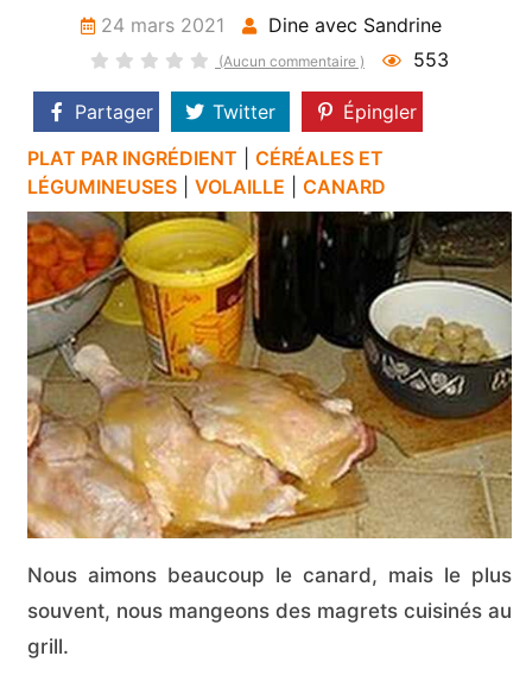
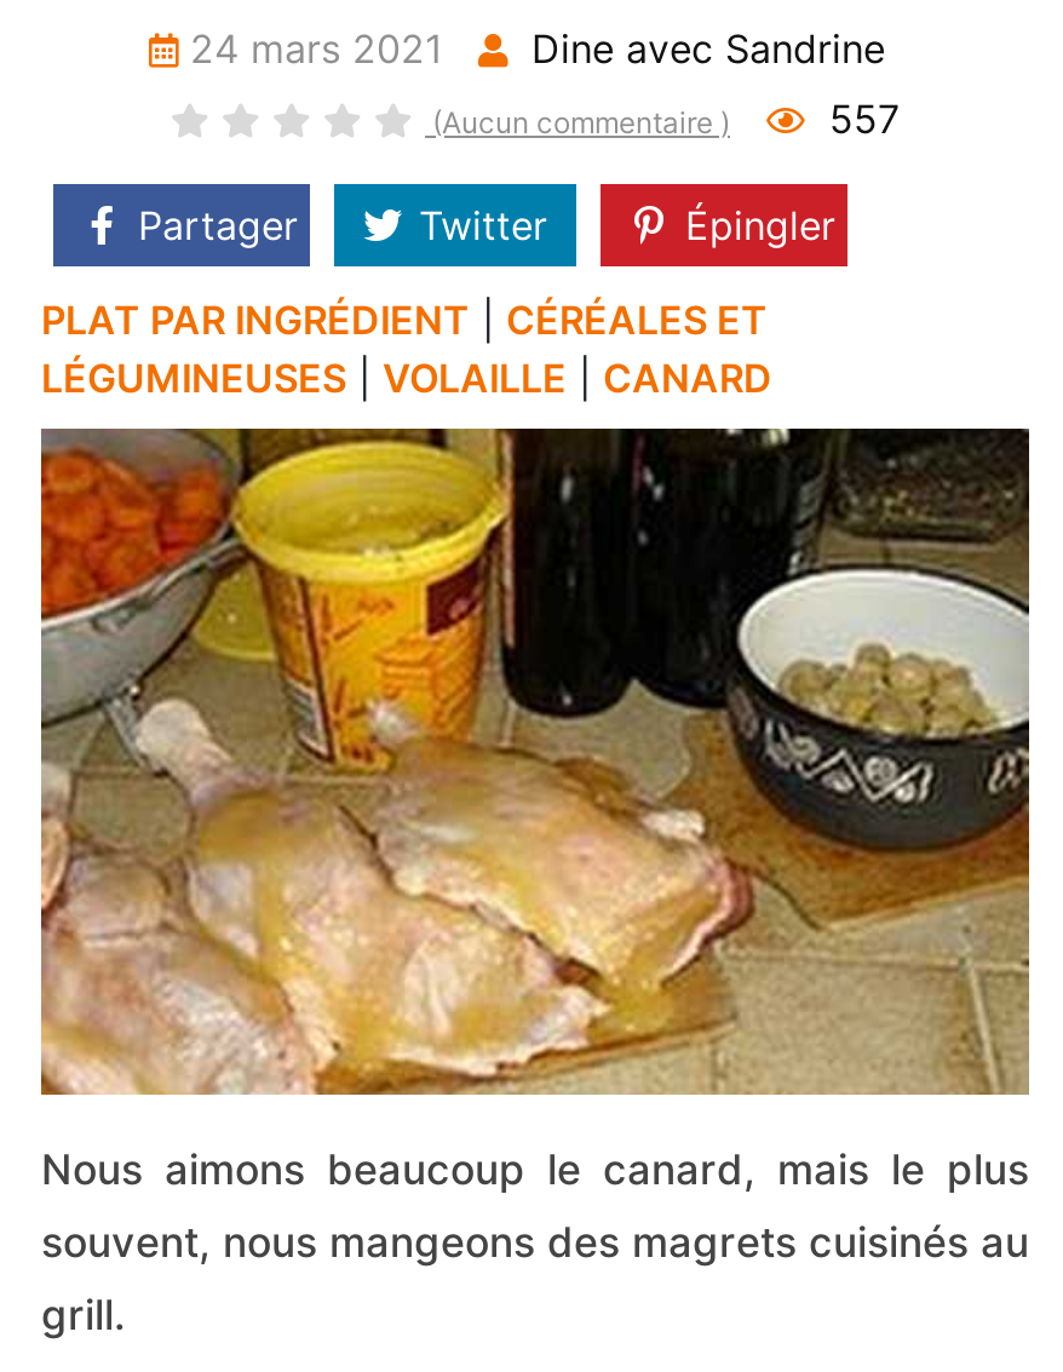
[413,48,449,71] 553 -> [829,94,900,143] 557

